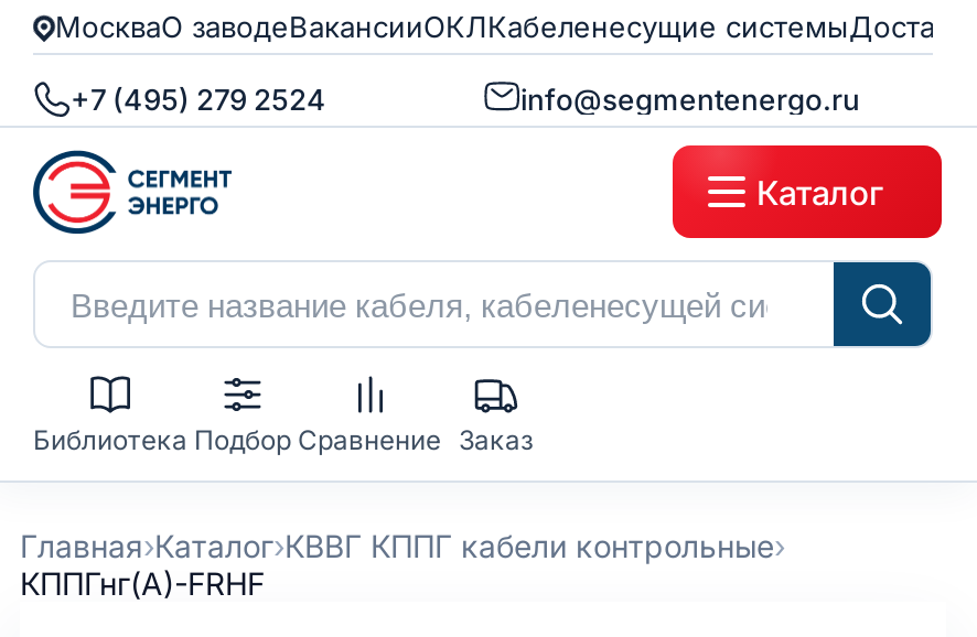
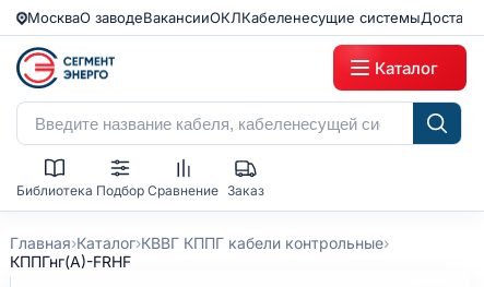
[71,80,860,116] +7 (495) 279 2524 | info@segmentenergo.ru -> none

